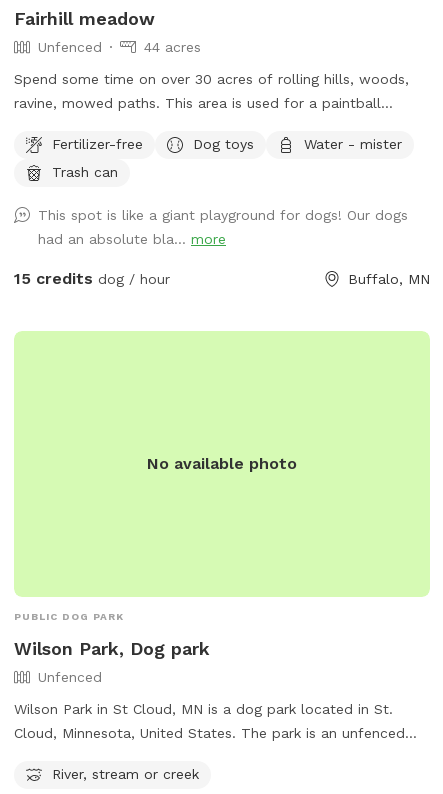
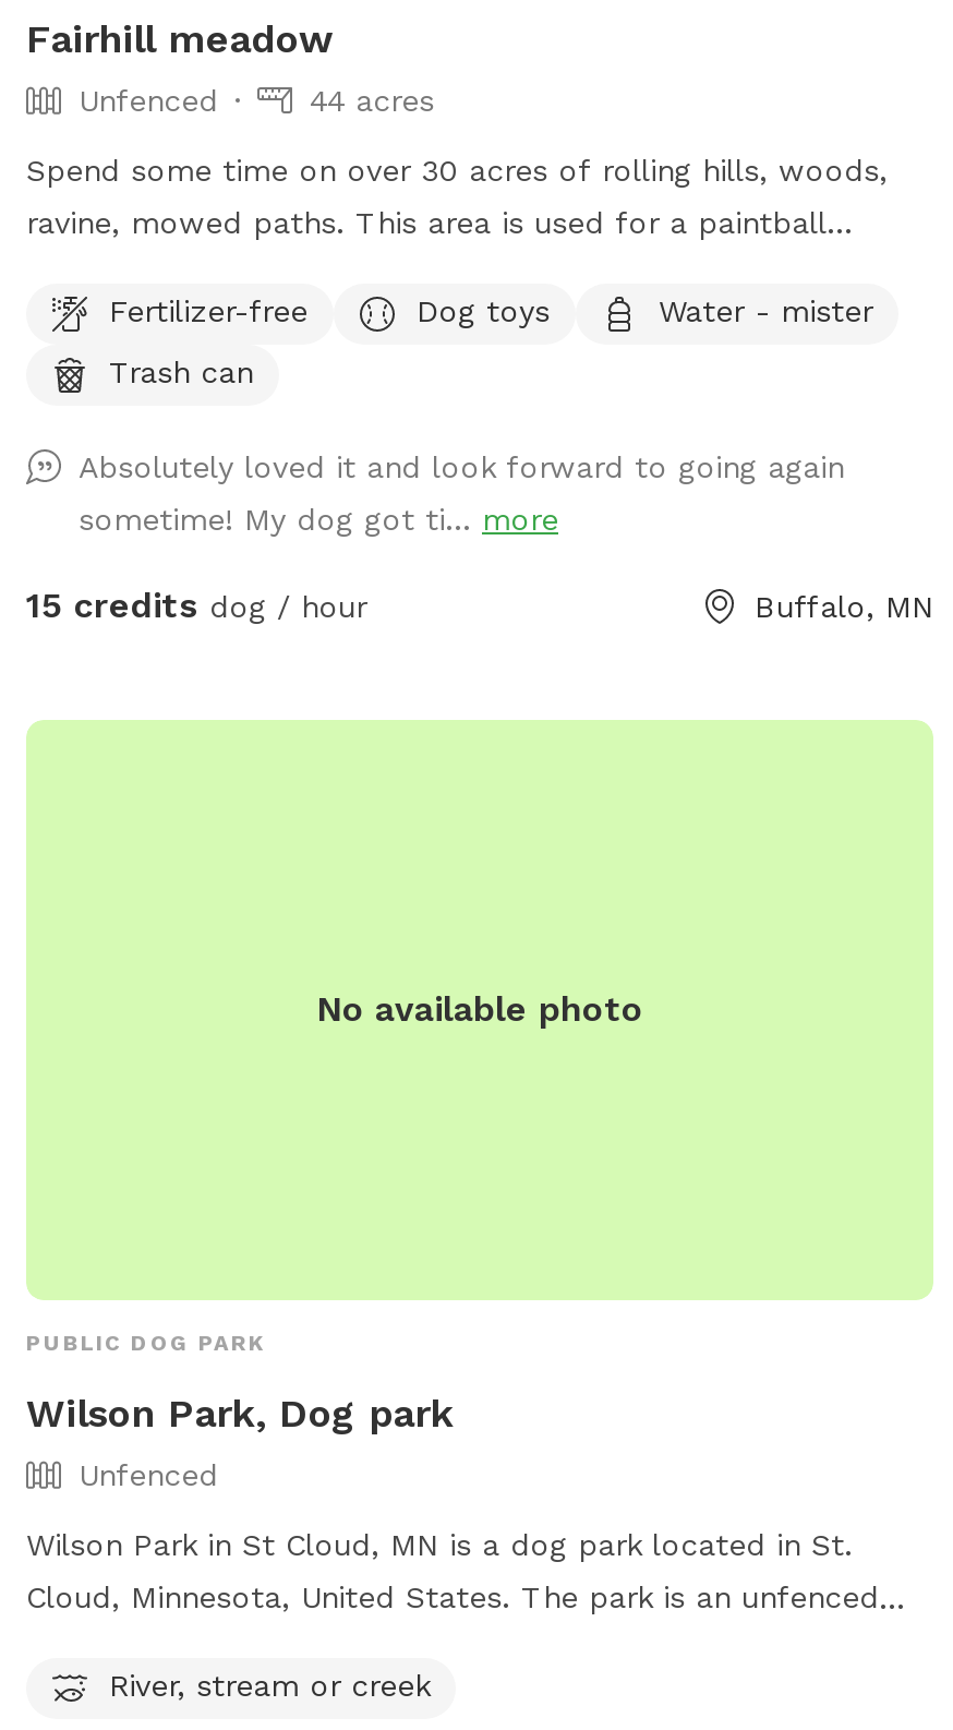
[38,207,408,223] This spot is like a giant playground for dogs! Our dogs -> [79,450,844,485] Absolutely loved it and look forward to going again
[38,231,226,247] had an absolute bla... more -> [79,502,558,537] sometime! My dog got ti... more

